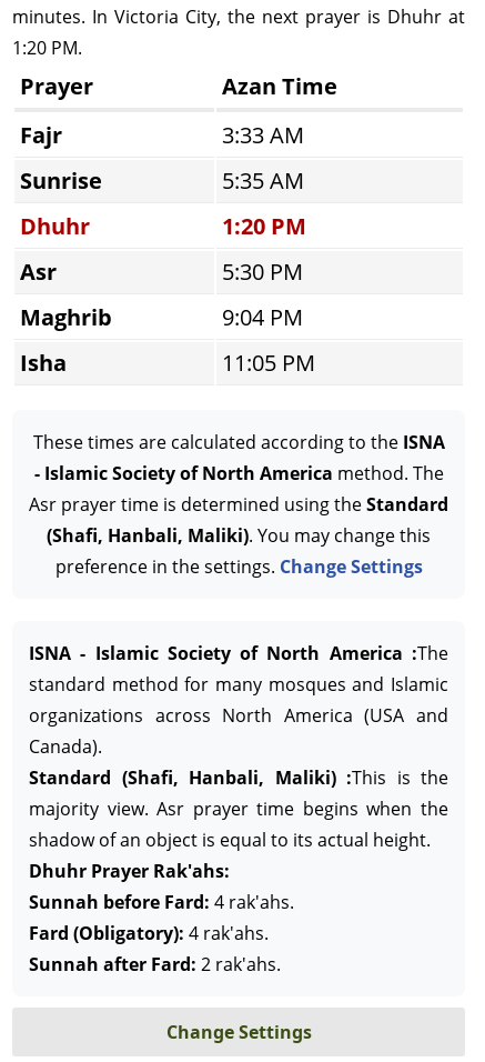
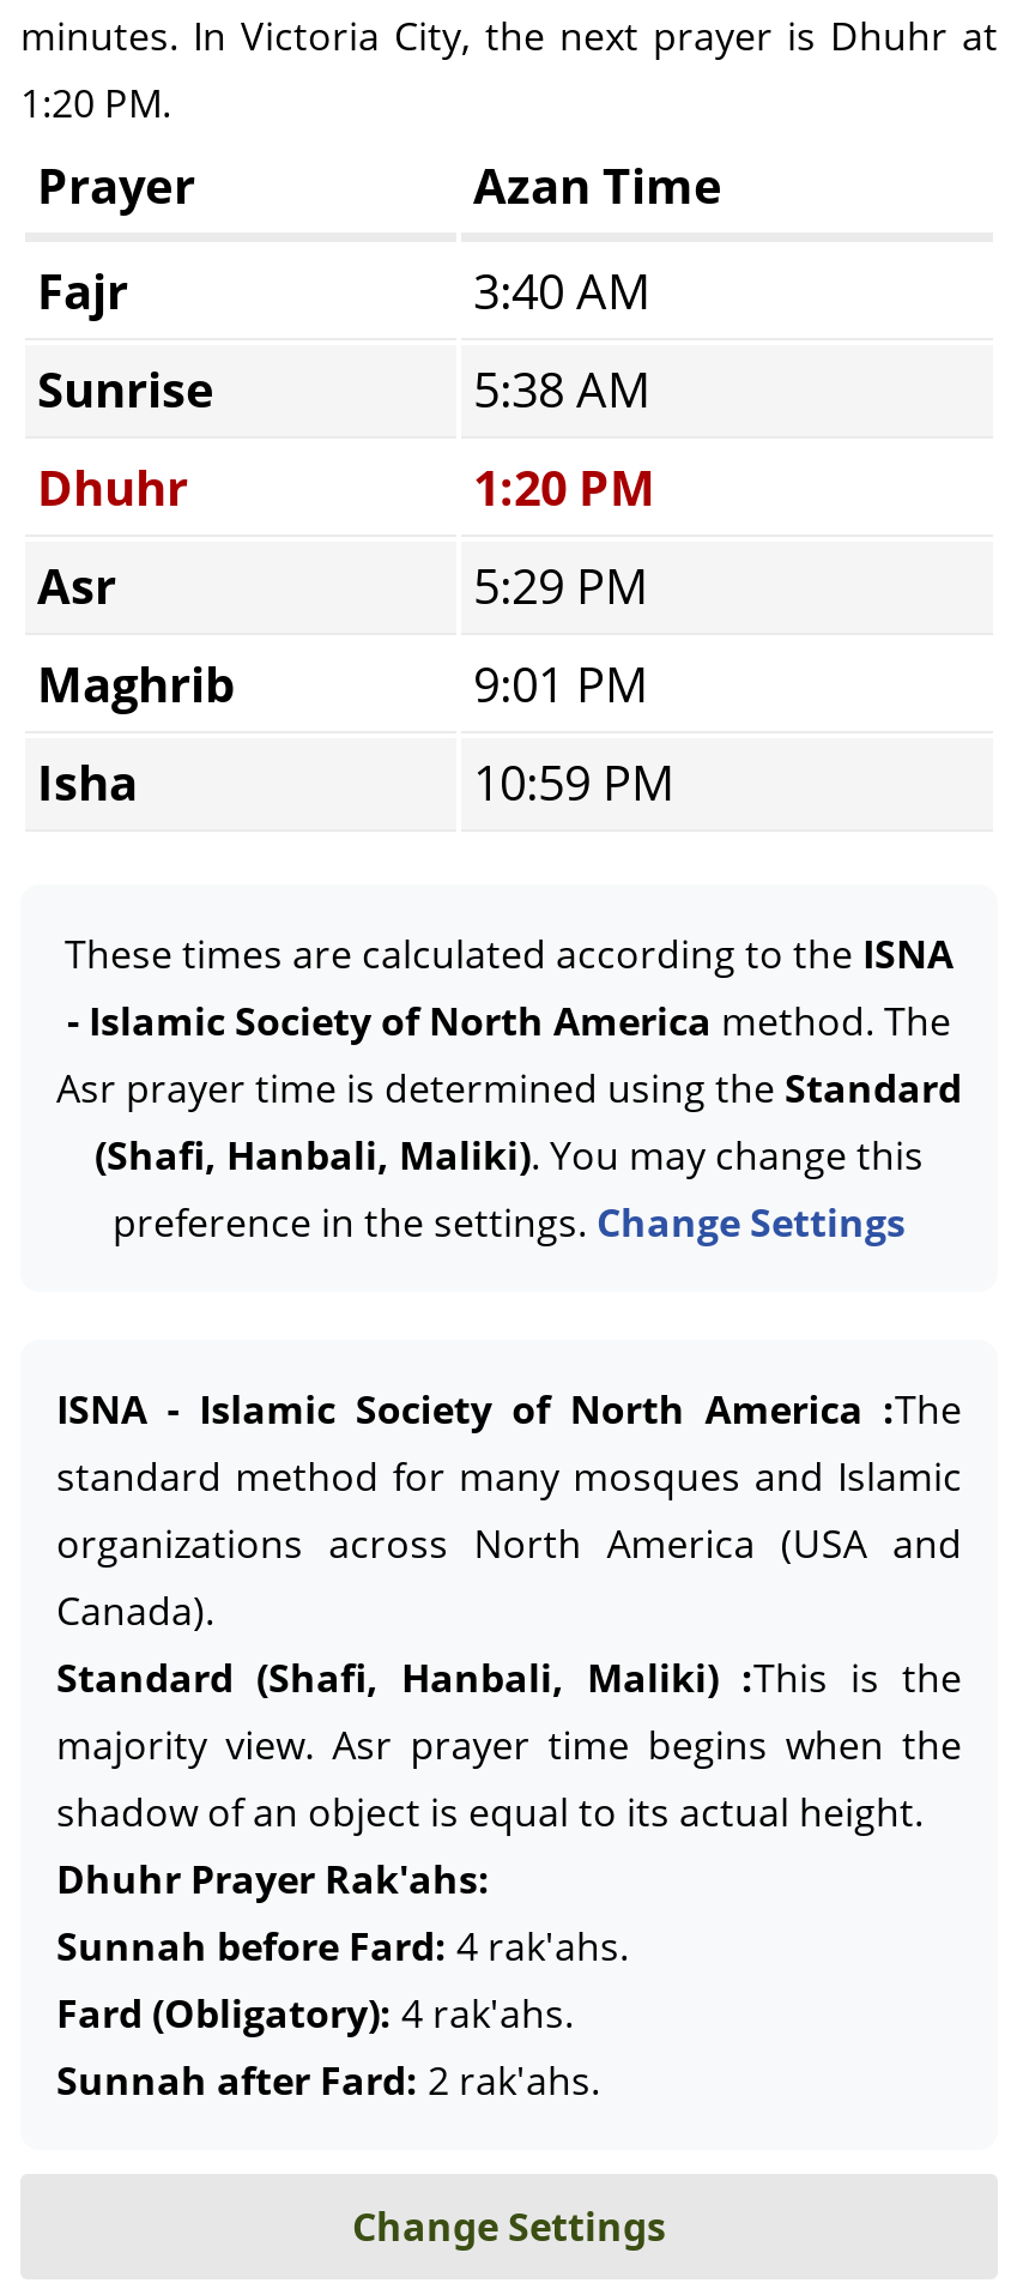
[222,120,304,150] 3:33 AM -> [473,259,650,324] 3:40 AM
[222,166,304,196] 5:35 AM -> [473,357,650,422] 5:38 AM
[222,257,303,287] 5:30 PM -> [473,554,648,618] 5:29 PM
[222,302,303,332] 9:04 PM -> [473,652,648,717] 9:01 PM
[222,348,315,378] 11:05 PM -> [473,750,674,815] 10:59 PM

